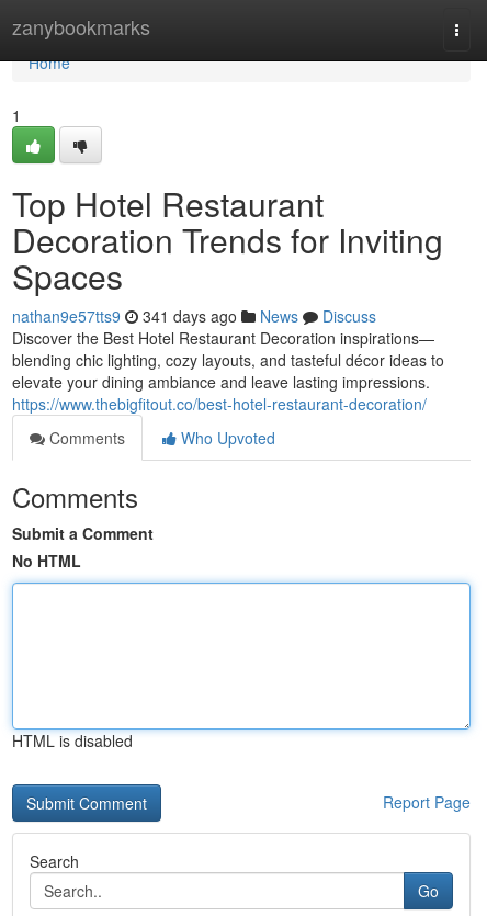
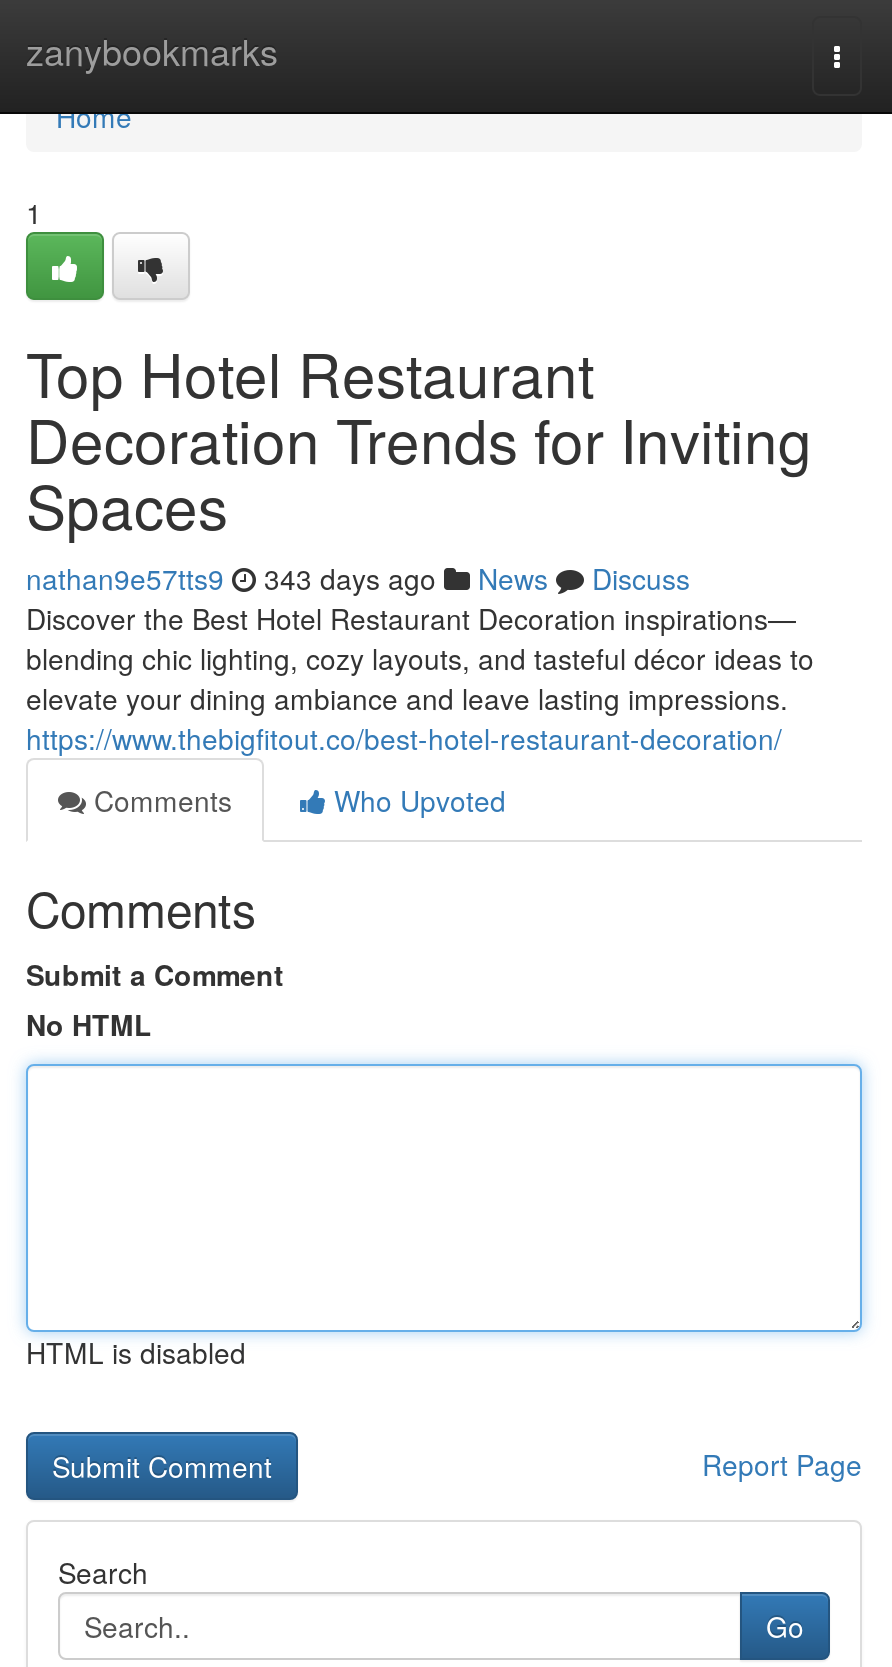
[12,305,376,327] nathan9e57tts9 341 days ago News Discuss -> [26,558,690,598] nathan9e57tts9 343 days ago News Discuss

